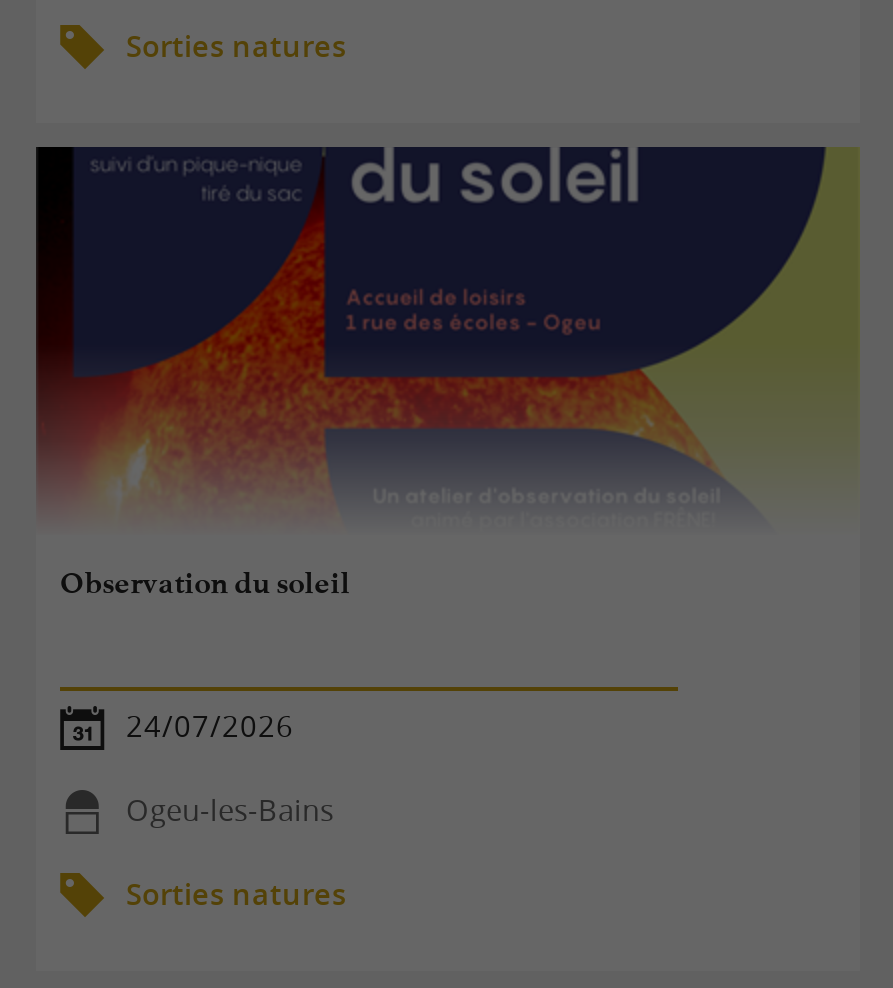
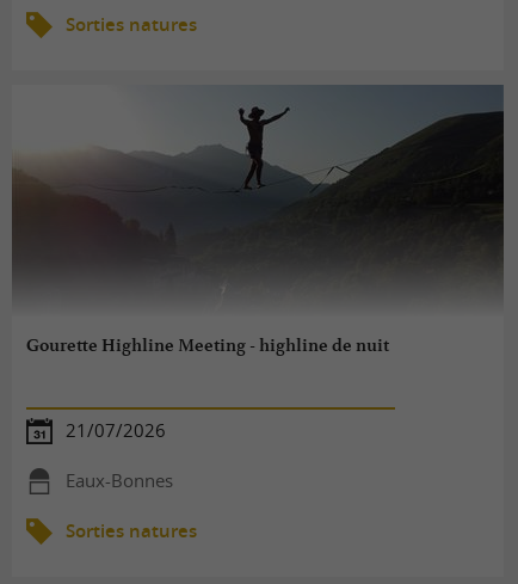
[34,145,860,601] [image] | Observation du soleil -> [12,84,505,356] [image] | Gourette Highline Meeting - highline de nuit
[126,707,294,745] 24/07/2026 -> [66,419,166,442] 21/07/2026
[126,791,334,829] Ogeu-les-Bains -> [66,469,173,492] Eaux-Bonnes

